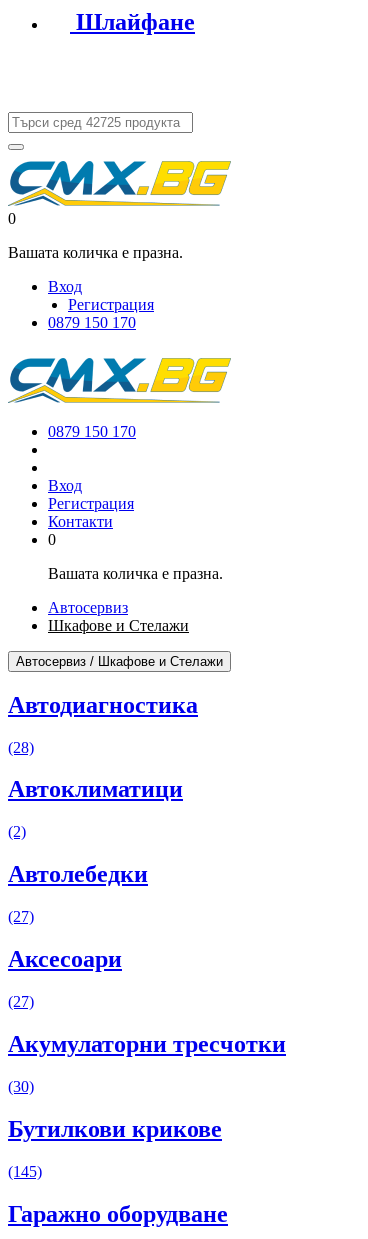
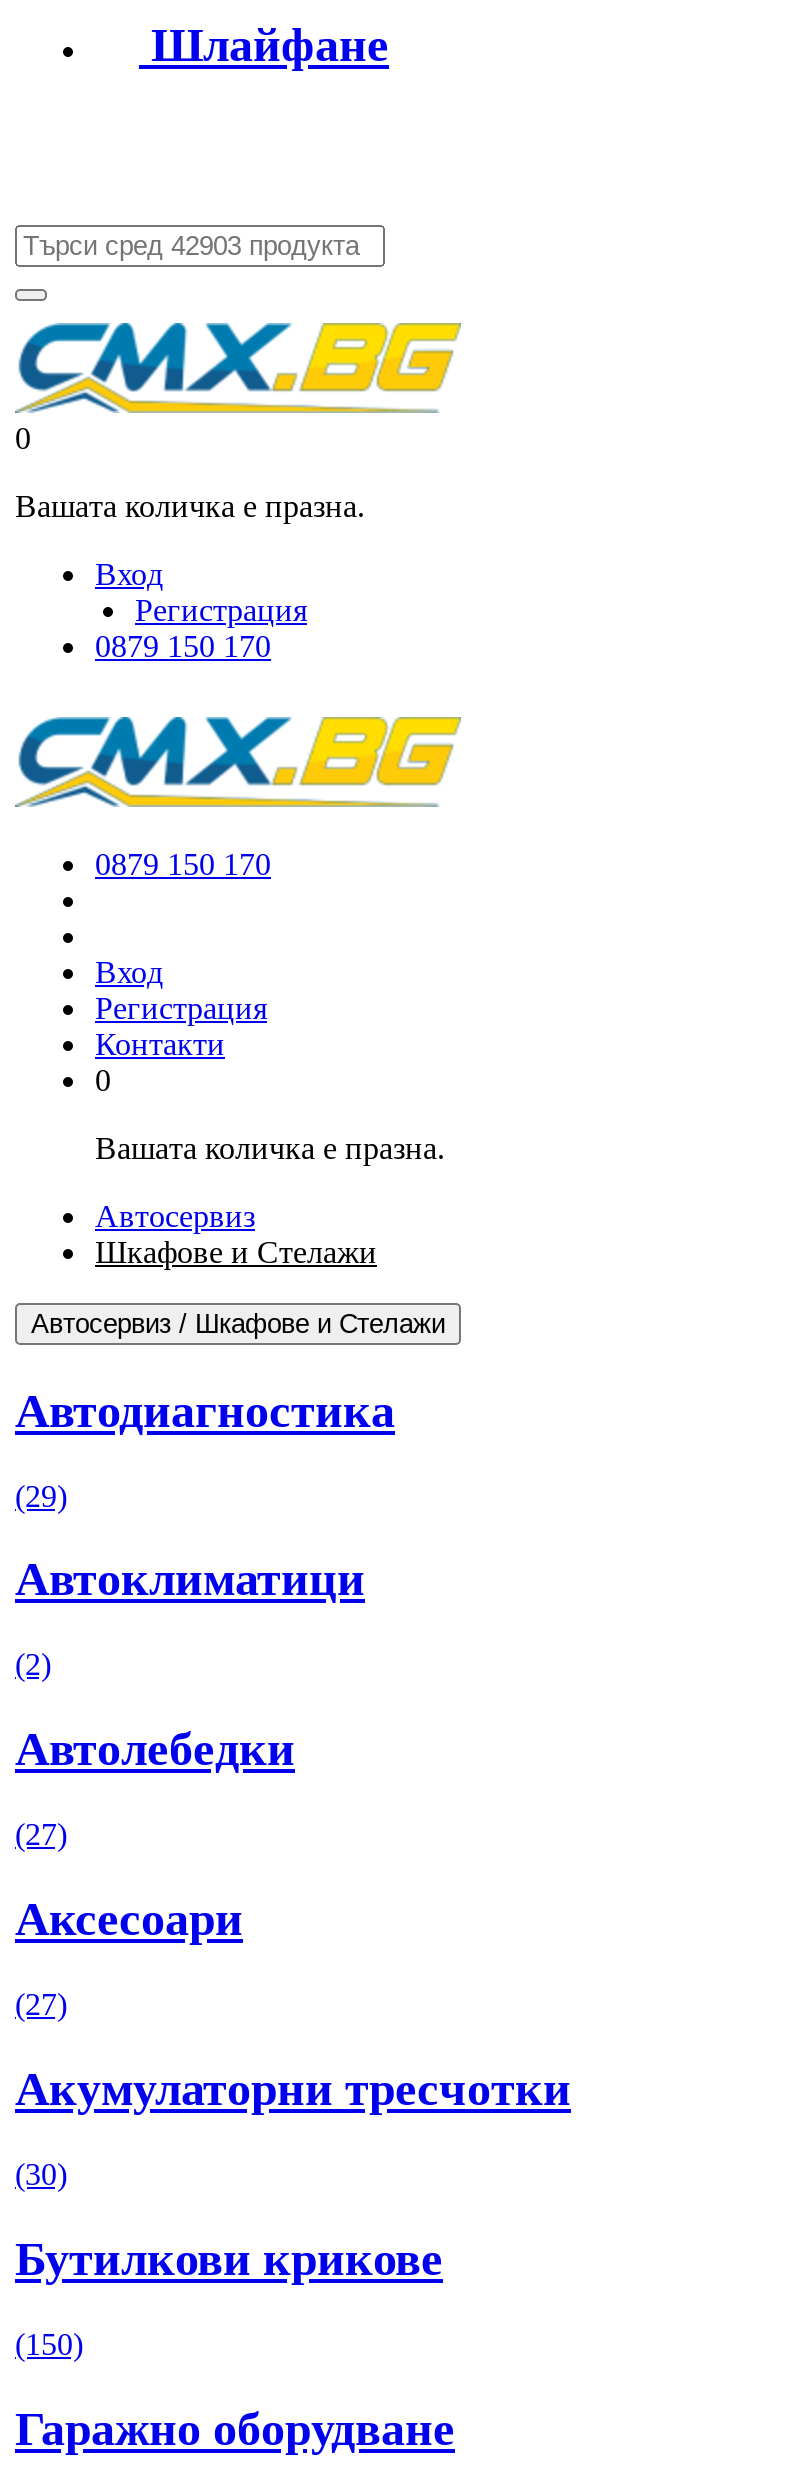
[8,739,34,756] (28) -> [15,1478,67,1512] (29)
[8,1163,42,1180] (145) -> [15,2326,83,2360] (150)

